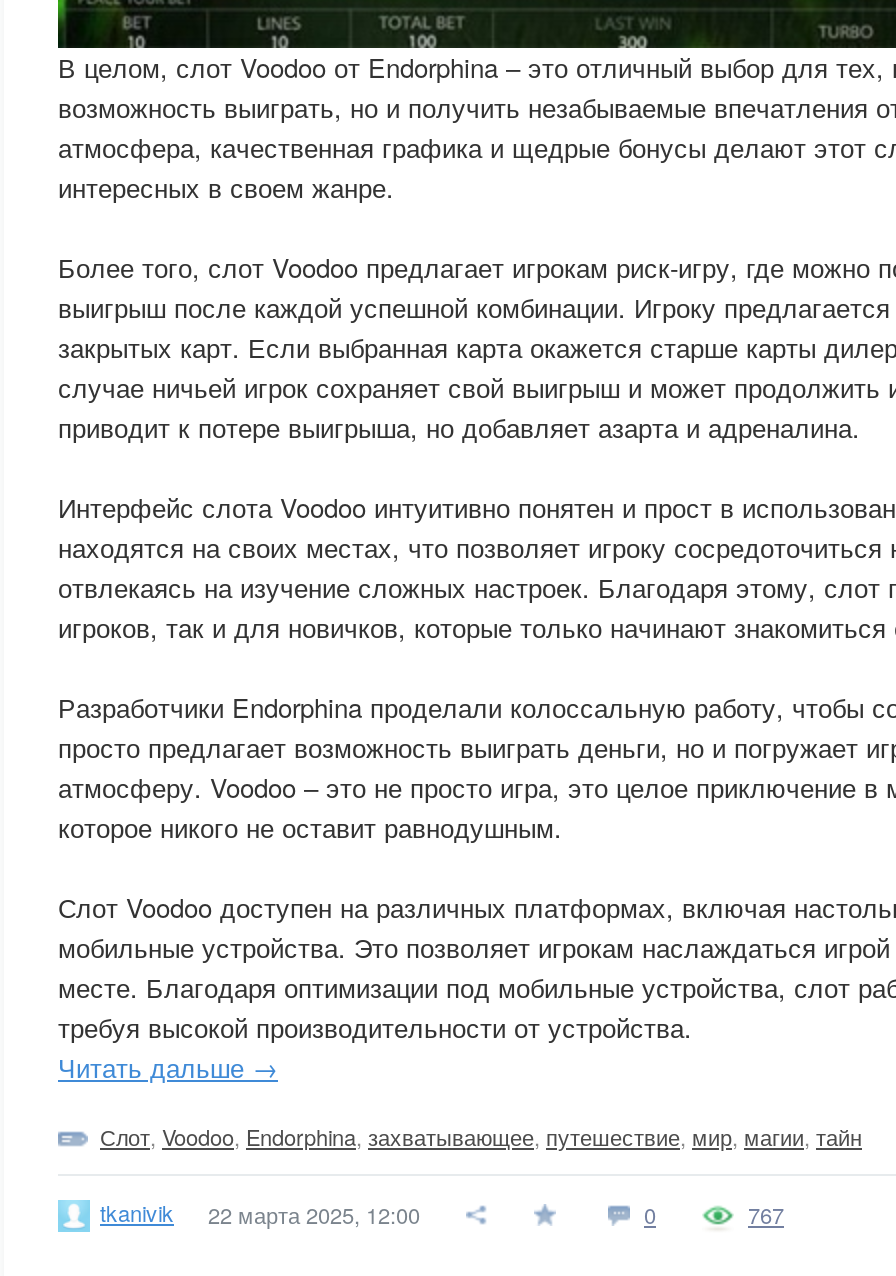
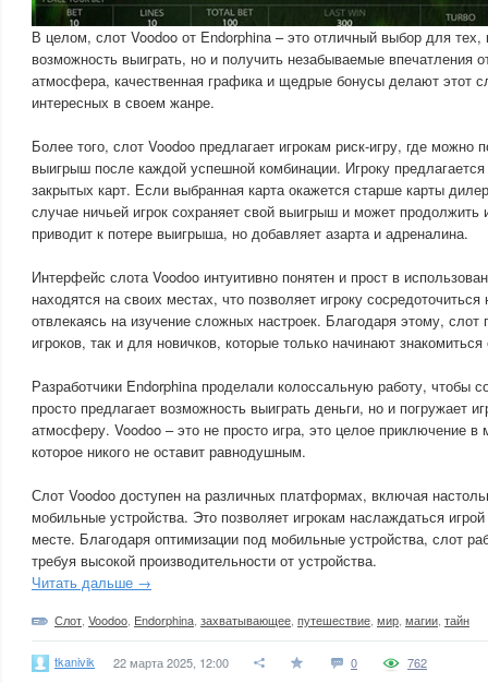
[748,1198,784,1230] 767 -> [407,654,427,671] 762

